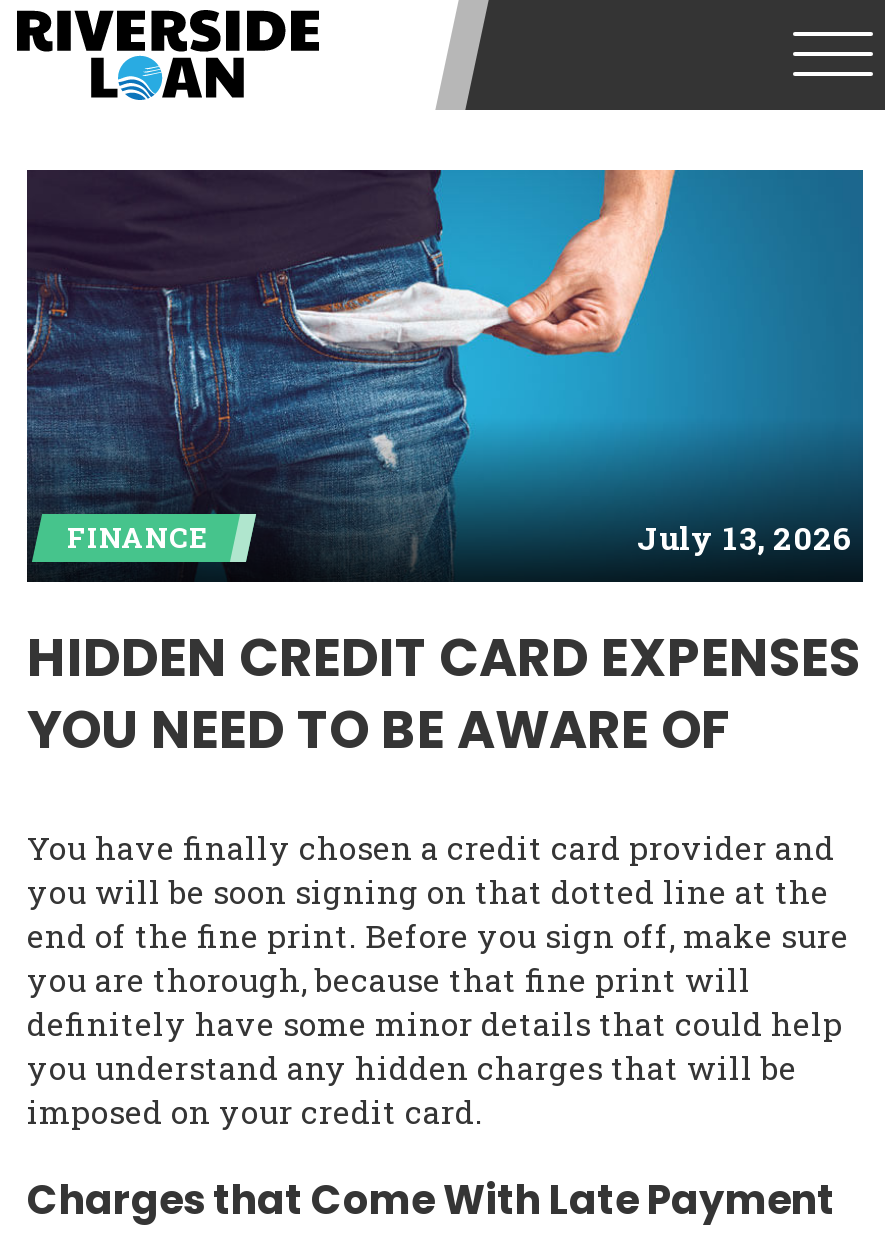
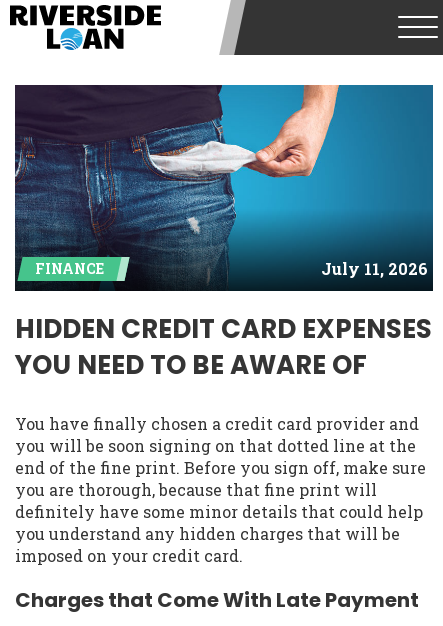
[637,517,853,559] July 13, 2026 -> [321,258,428,279] July 11, 2026

